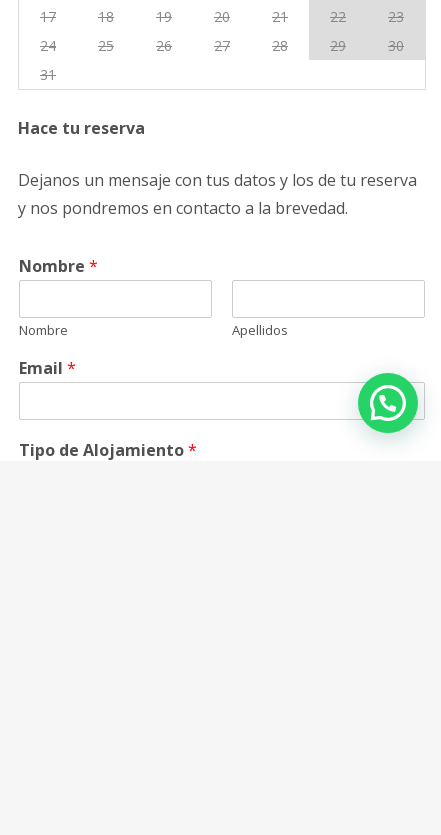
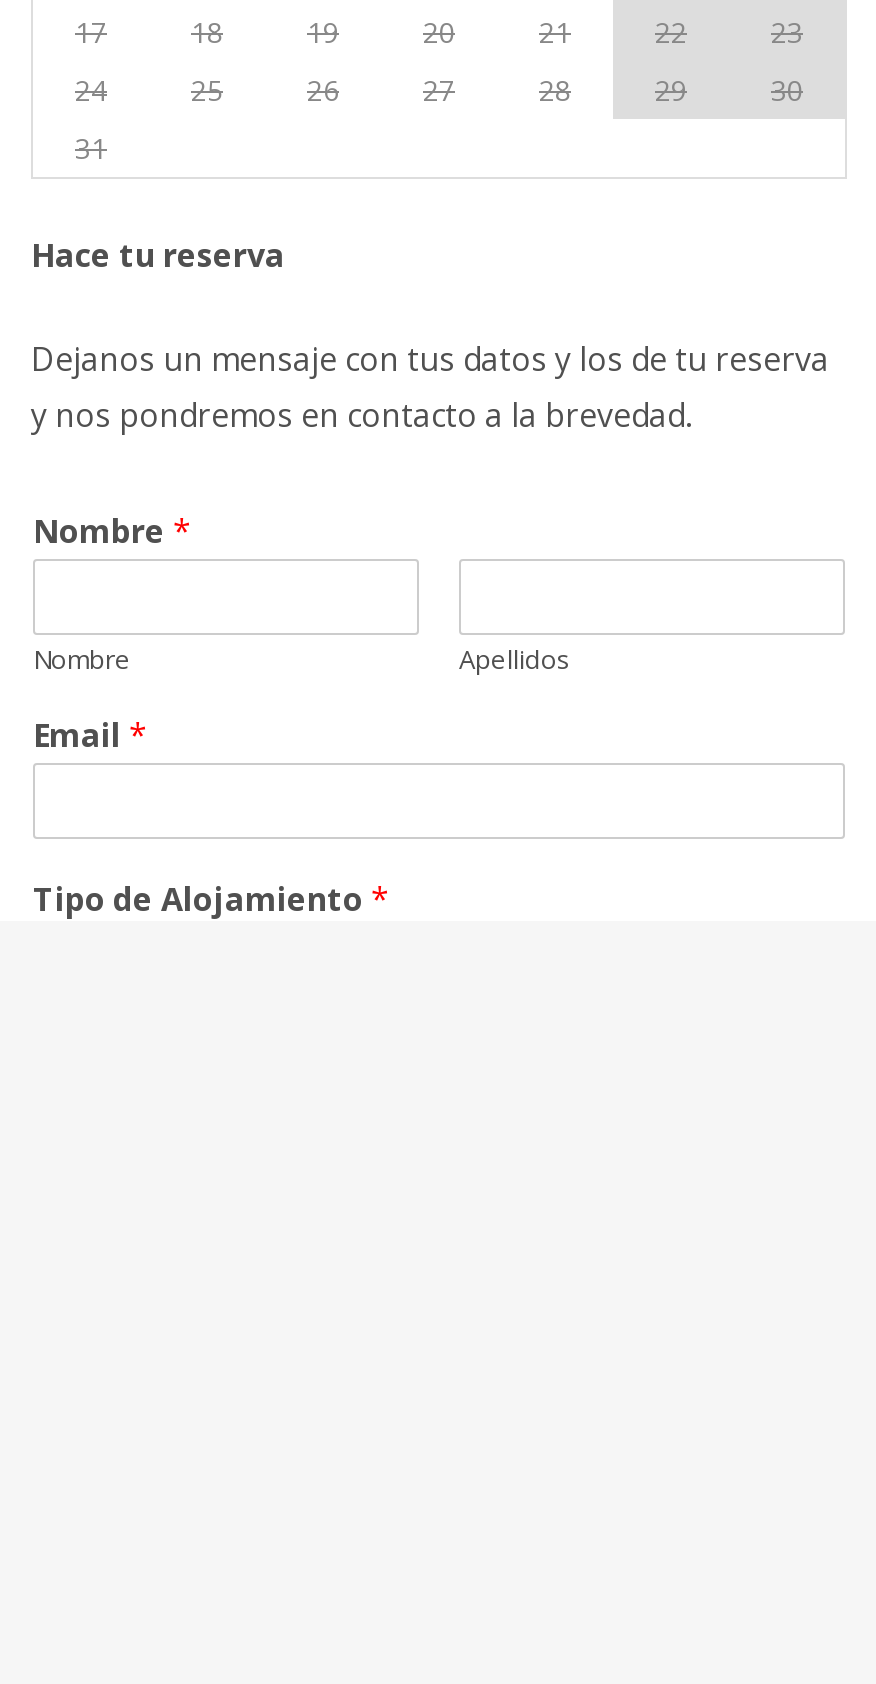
[354,371,422,444] [image] -> none

